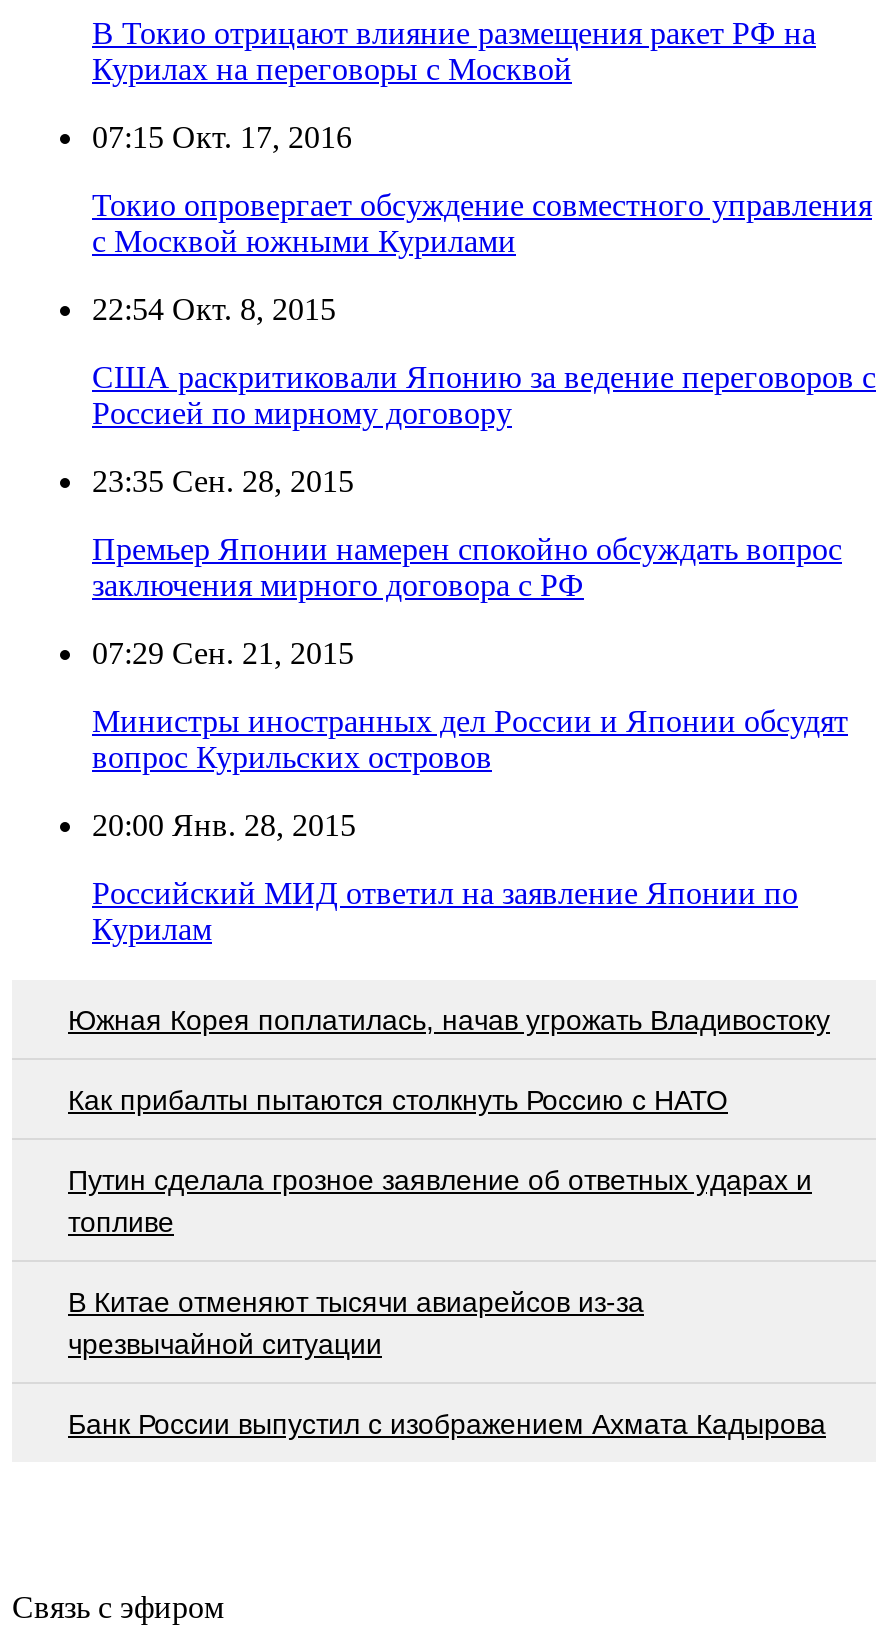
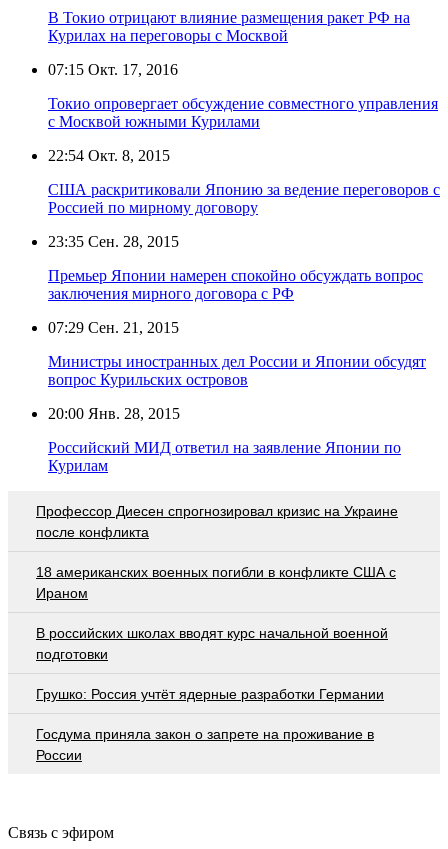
[68,1003,830,1035] Южная Корея поплатилась, начав угрожать Владивостоку -> [36,503,398,540] Профессор Диесен спрогнозировал кризис на Украине | после конфликта
[68,1083,728,1115] Как прибалты пытаются столкнуть Россию с НАТО -> [36,564,396,601] 18 американских военных погибли в конфликте США с | Ираном
[68,1163,812,1237] Путин сделала грозное заявление об ответных ударах и | топливе -> [36,625,388,662] В российских школах вводят курс начальной военной | подготовки
[68,1285,644,1359] В Китае отменяют тысячи авиарейсов из-за | чрезвычайной ситуации -> [36,686,384,702] Грушко: Россия учтёт ядерные разработки Германии
[68,1407,826,1439] Банк России выпустил c изображением Ахмата Кадырова -> [36,726,374,763] Госдума приняла закон о запрете на проживание в | России

